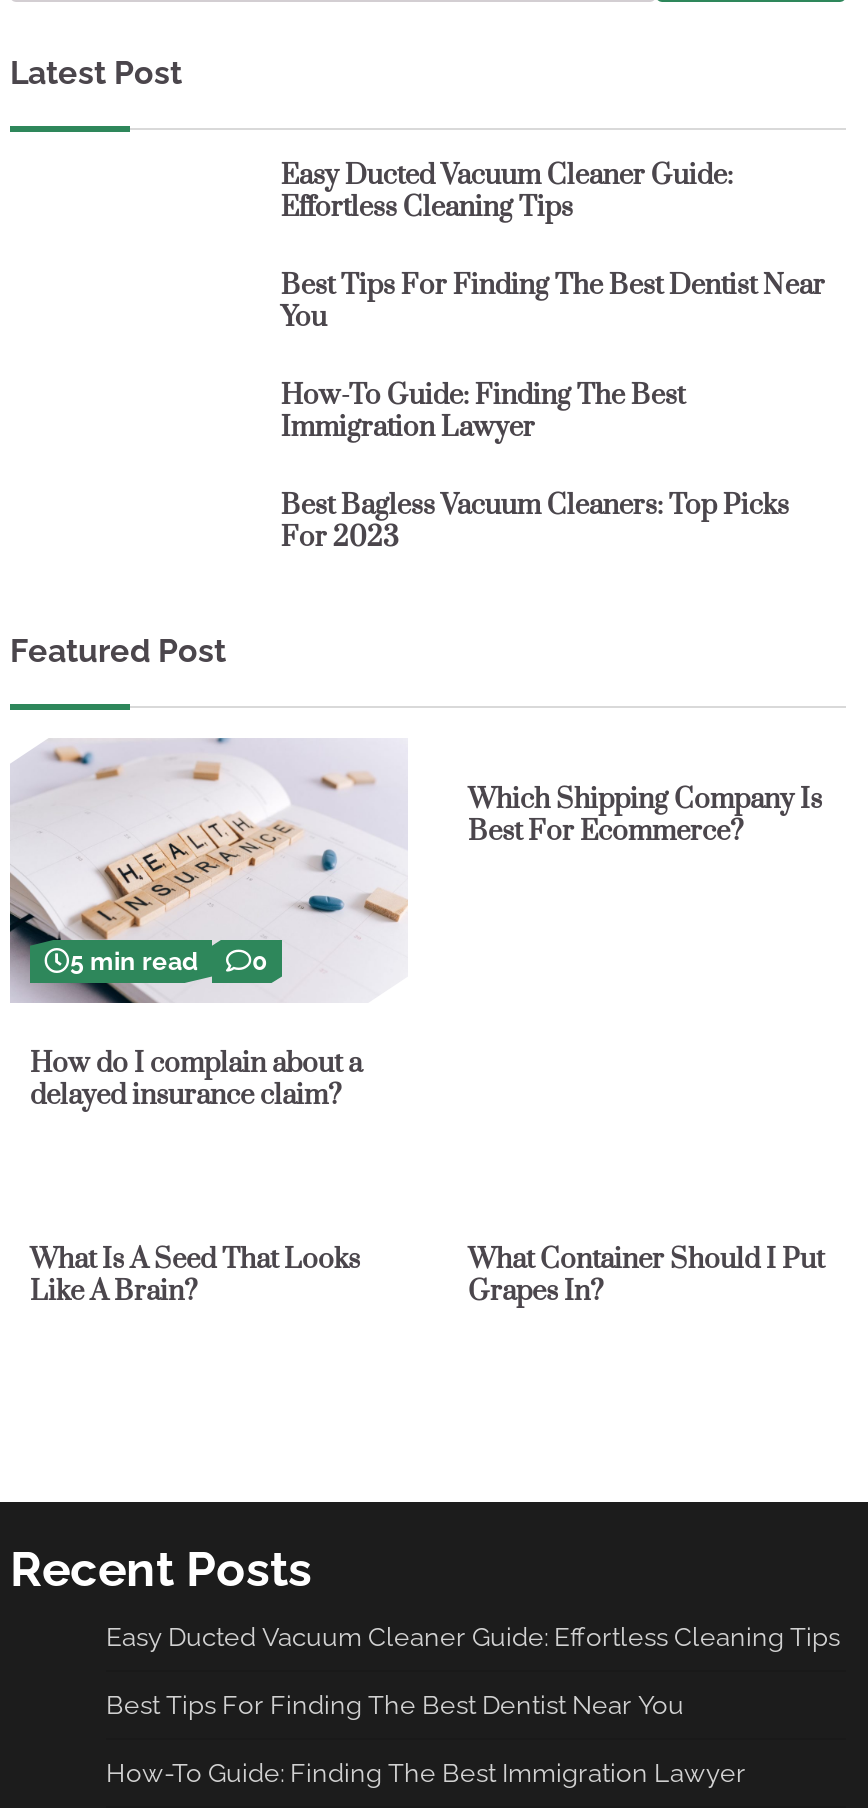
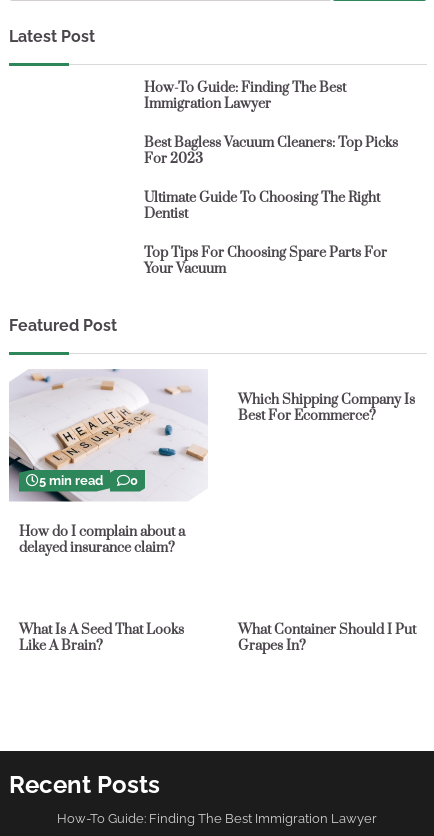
[281,158,825,336] Easy Ducted Vacuum Cleaner Guide: | Effortless Cleaning Tips | Best Tips For Finding The Best Dentist Near | You -> none
moved [281,378,789,555] -> [144,79,398,168]: How-To Guide: Finding The Best | Immigration Lawyer | Best Bagless Vacuum Cleaners: Top Picks | For 2023
none -> [144,189,387,278] Ultimate Guide To Choosing The Right | Dentist | Top Tips For Choosing Spare Parts For | Your Vacuum
[106,1622,840,1720] Easy Ducted Vacuum Cleaner Guide: Effortless Cleaning Tips | Best Tips For Finding The Best Dentist Near You -> none

